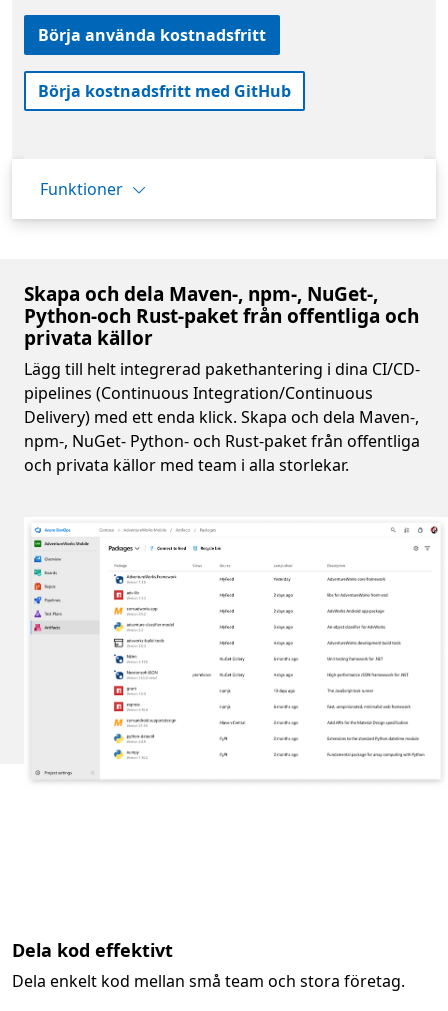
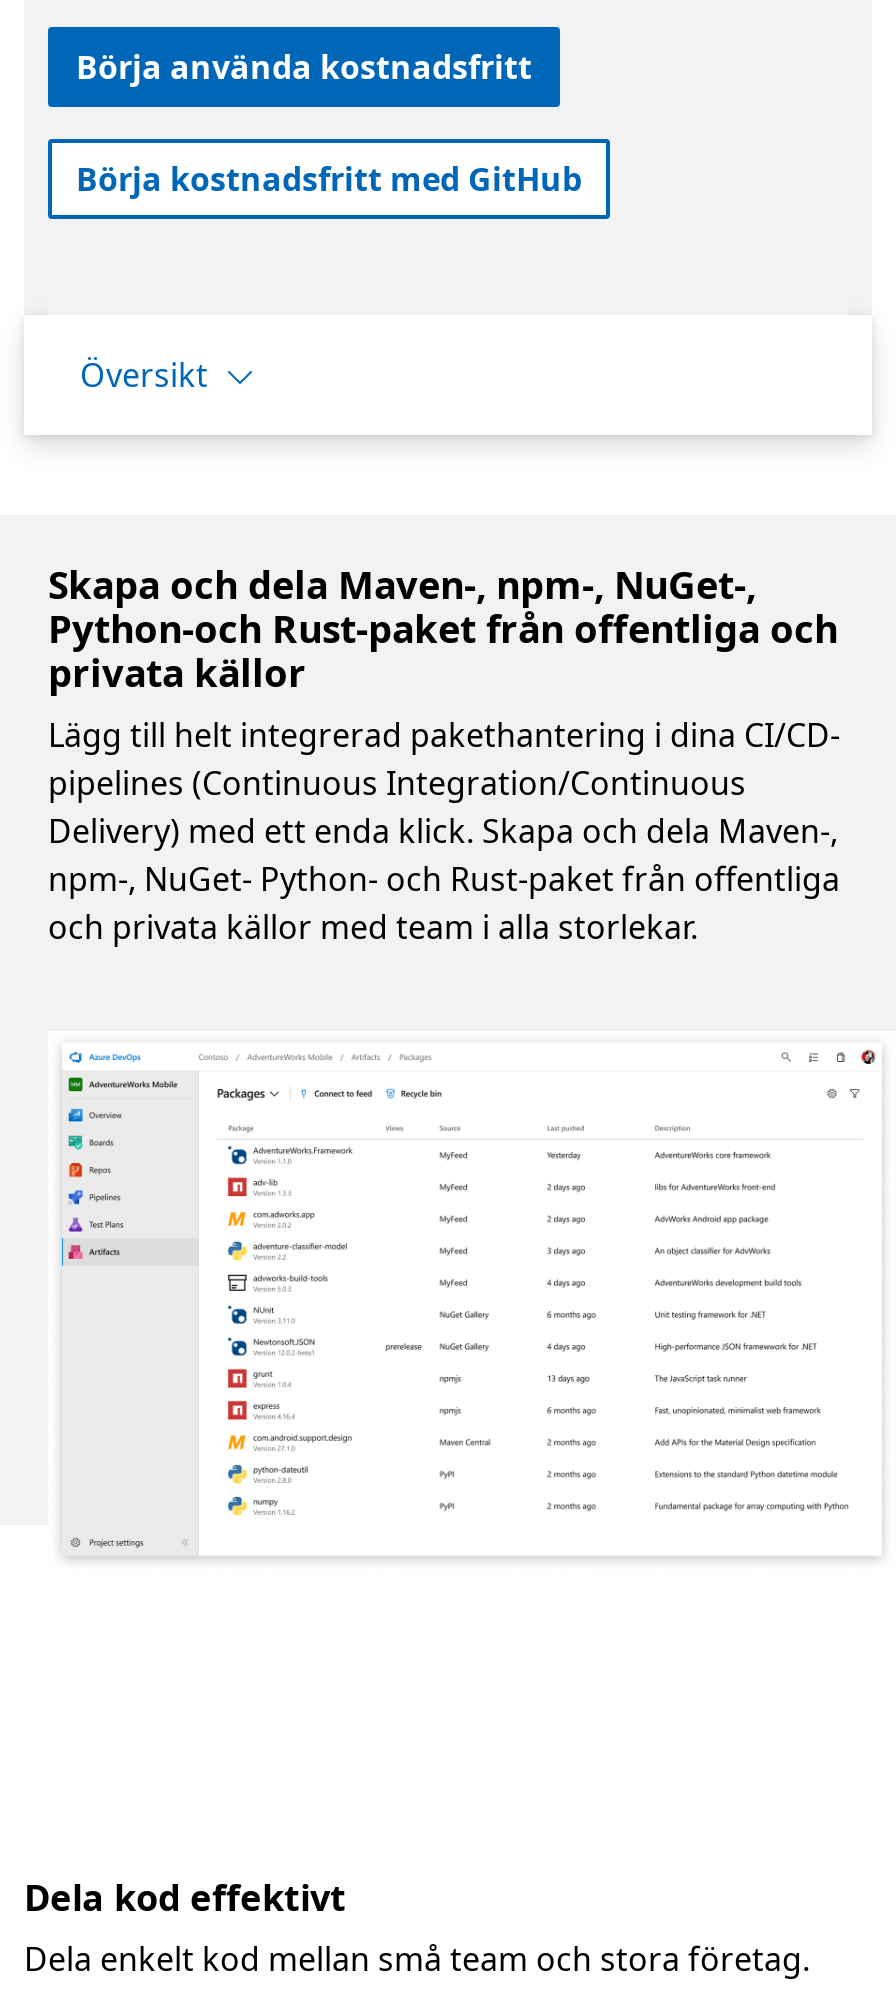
[40,178,123,200] Funktioner -> [80,353,208,397] Översikt

